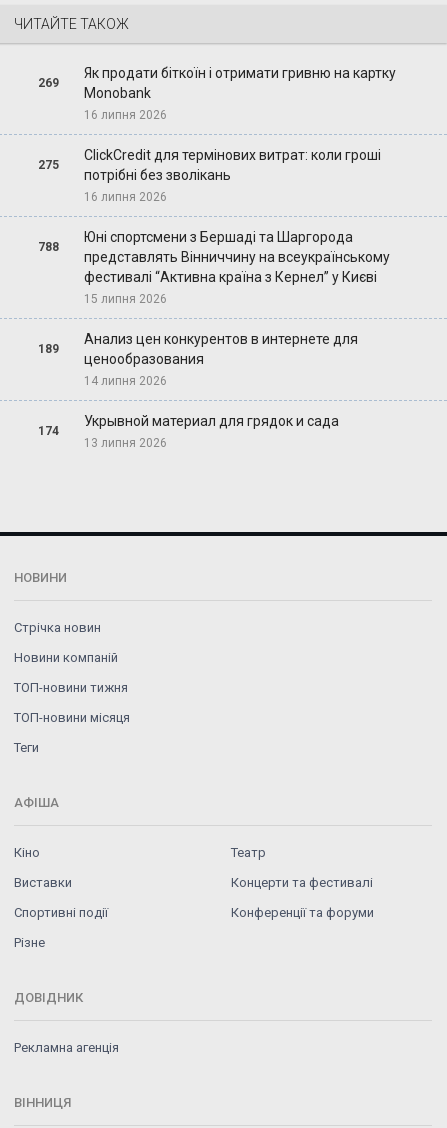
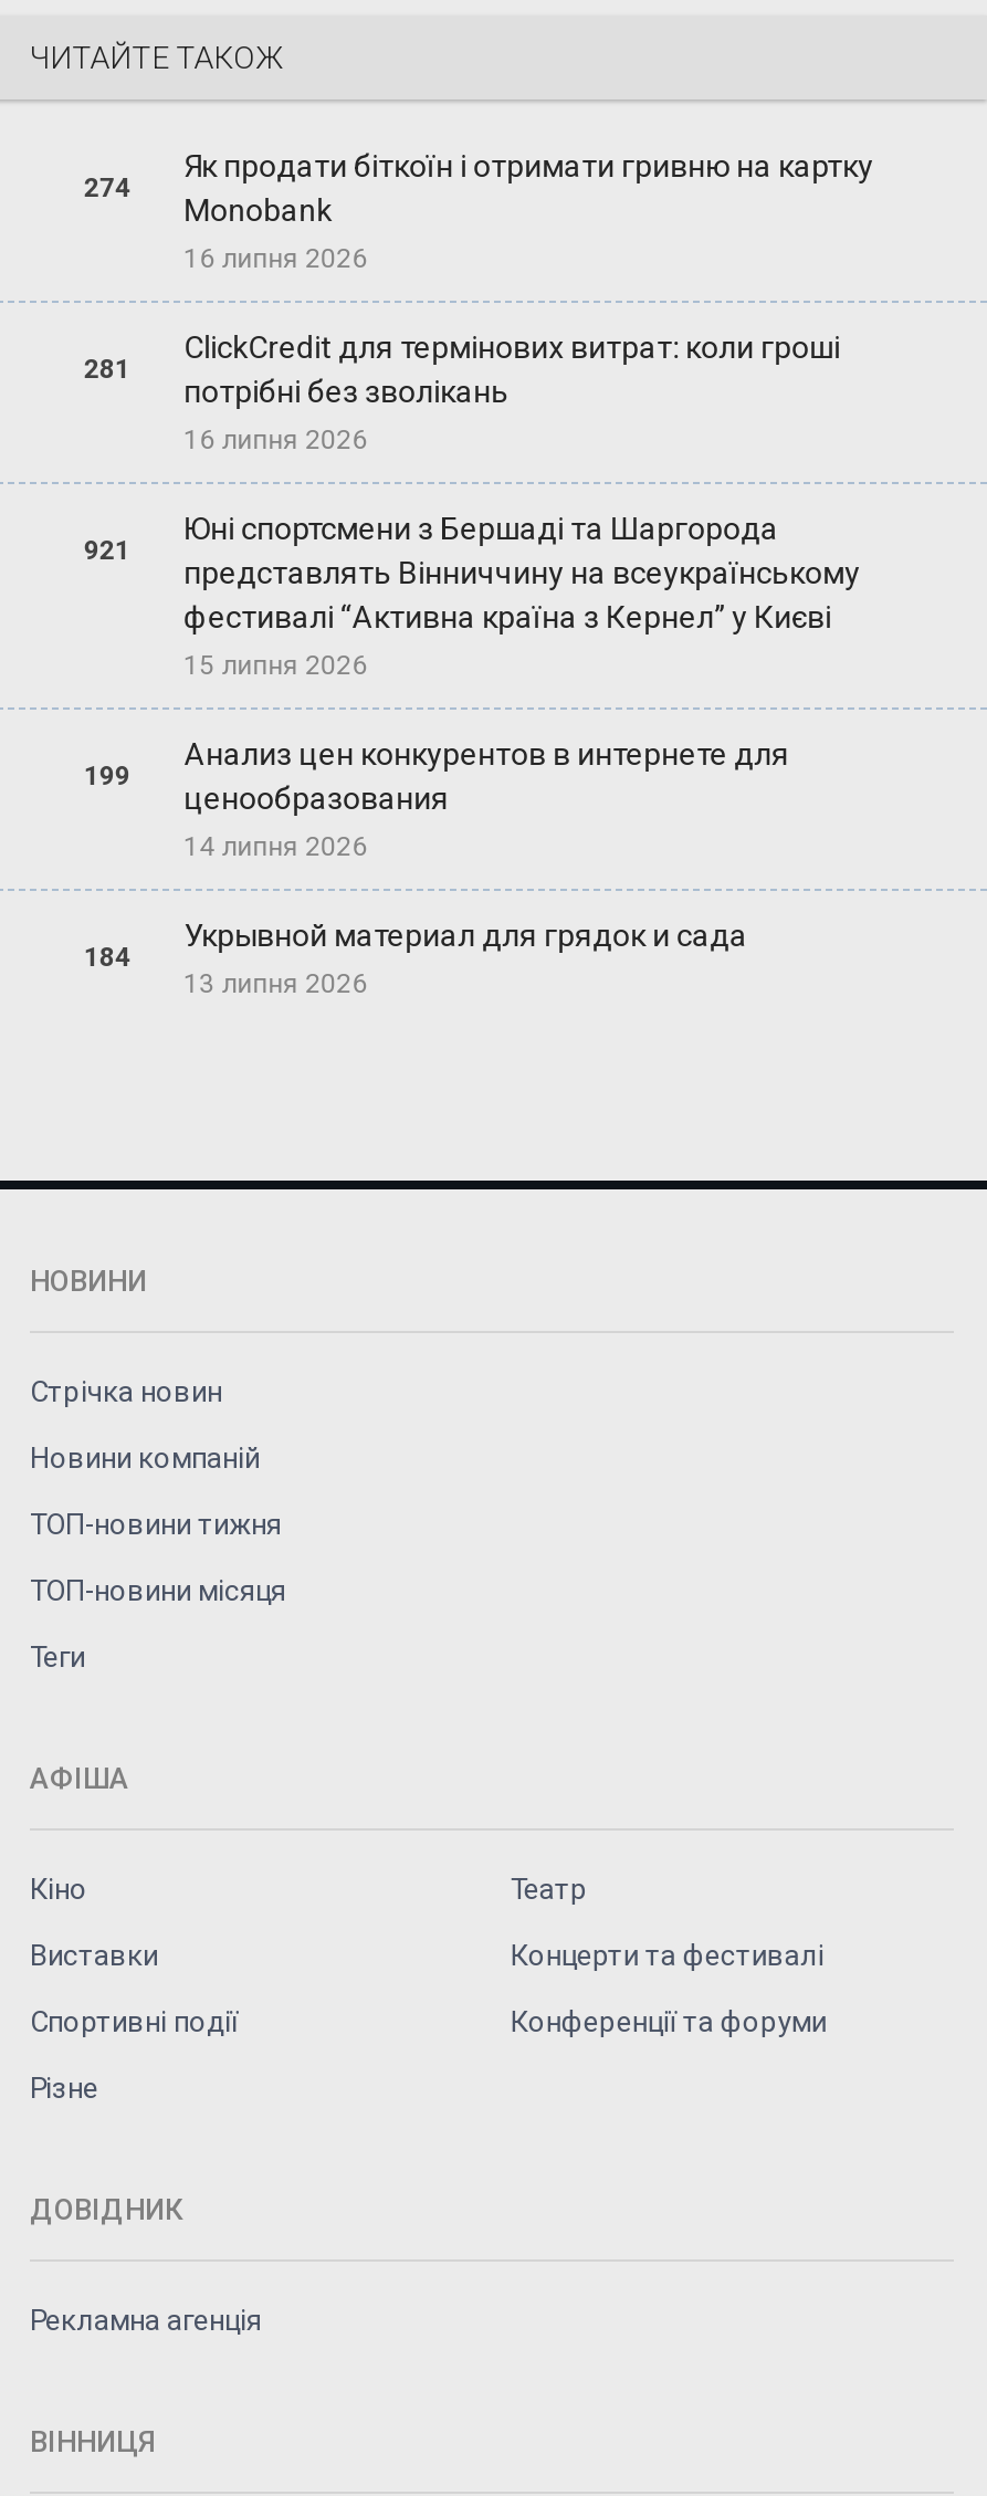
[38,76,59,90] 269 -> [84,172,130,203] 274
[38,158,59,172] 275 -> [84,353,130,384] 281
[38,240,59,254] 788 -> [84,534,130,565] 921
[38,342,59,356] 189 -> [84,760,130,791] 199
[38,424,59,438] 174 -> [84,941,130,972] 184

